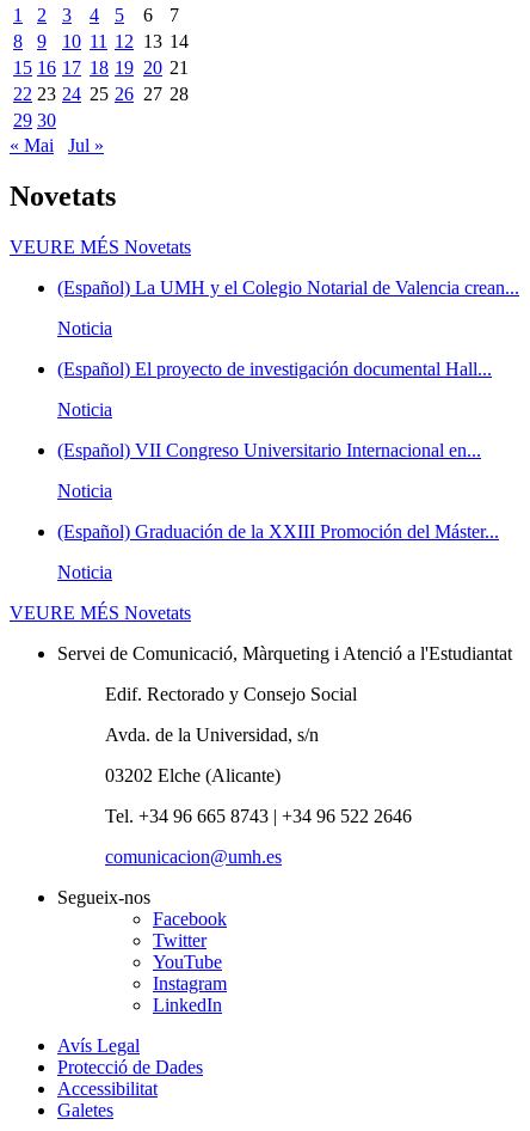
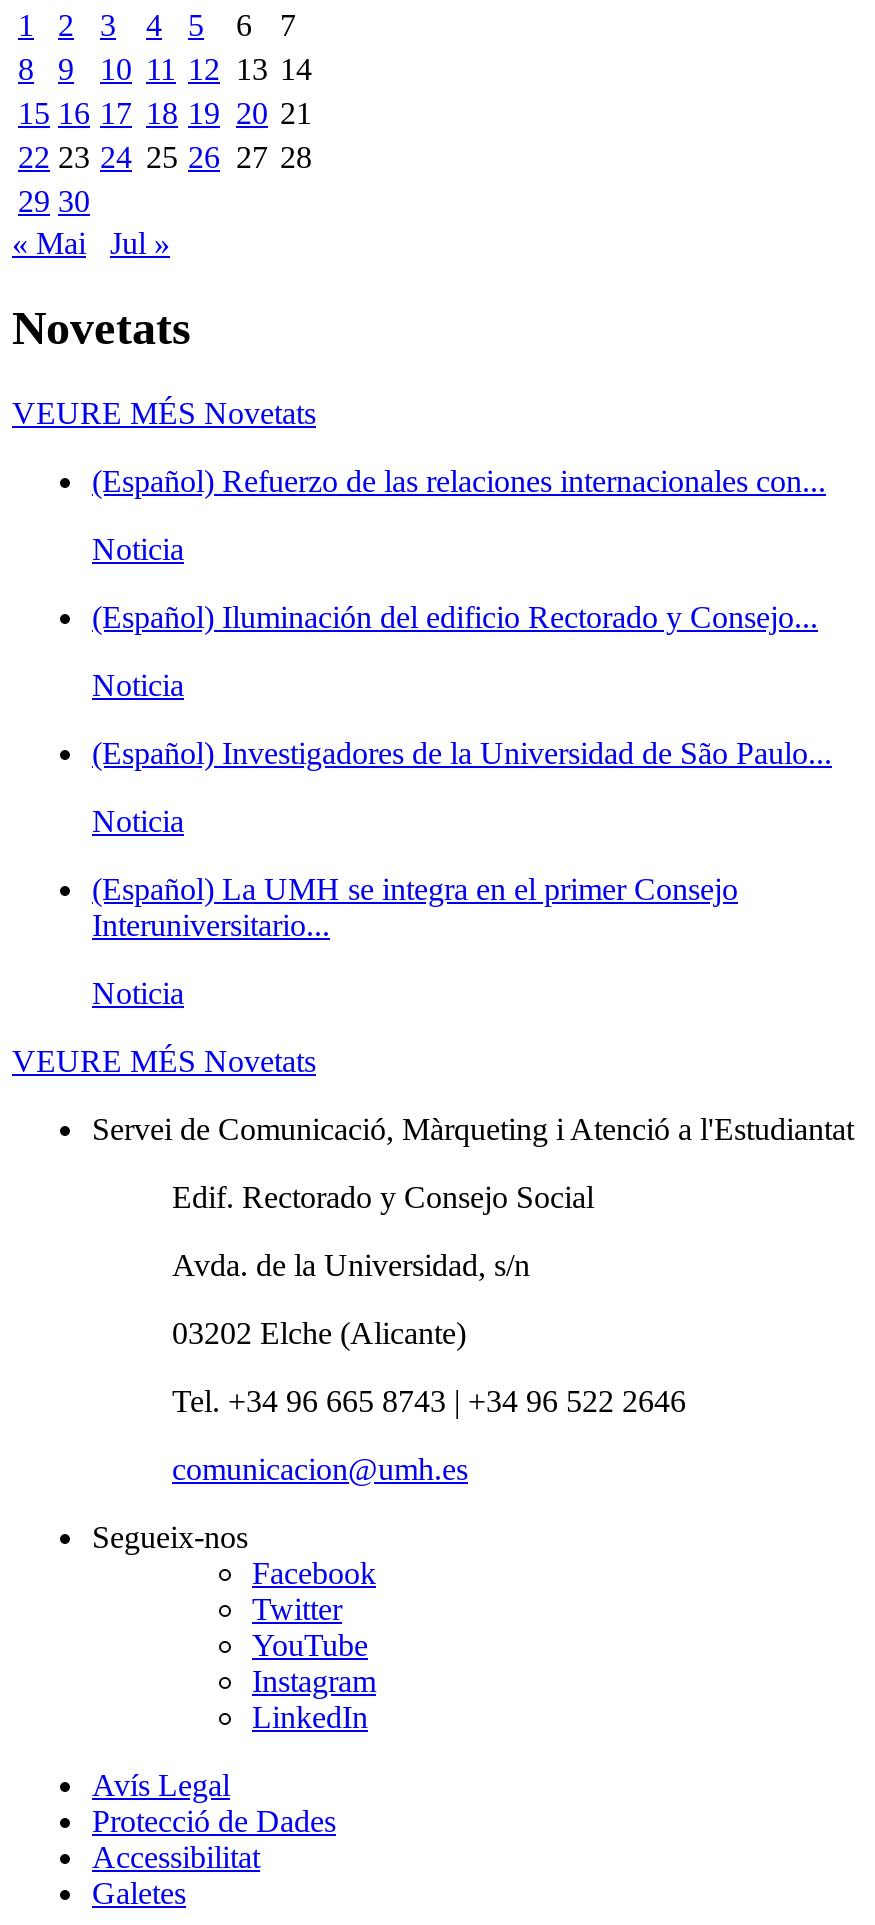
[57,278,519,298] (Español) La UMH y el Colegio Notarial de Valencia crean... -> [92,464,826,498] (Español) Refuerzo de las relaciones internacionales con...
[57,359,492,379] (Español) El proyecto de investigación documental Hall... -> [92,600,818,634] (Español) Iluminación del edificio Rectorado y Consejo...
[57,440,481,461] (Español) VII Congreso Universitario Internacional en... -> [92,736,832,770] (Español) Investigadores de la Universidad de São Paulo...
[57,522,499,542] (Español) Graduación de la XXIII Promoción del Máster... -> [92,872,738,942] (Español) La UMH se integra en el primer Consejo | Interuniversitario...

